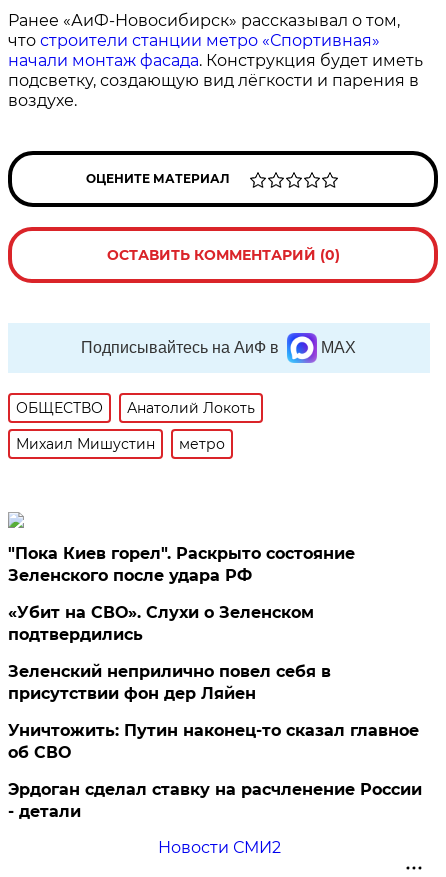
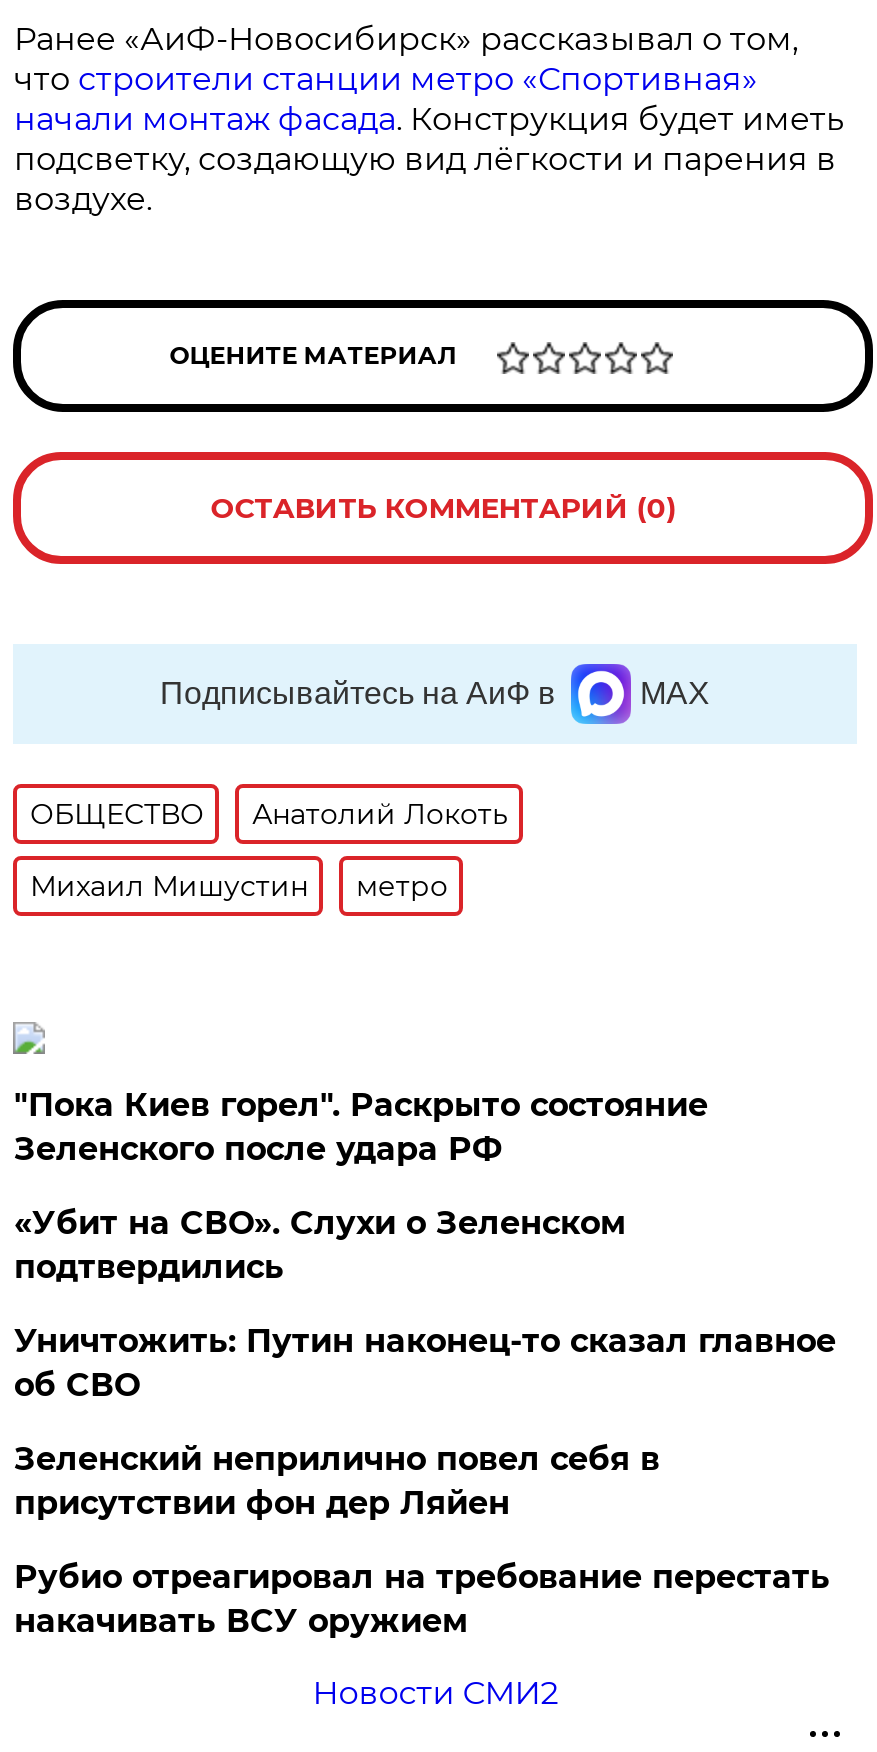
moved [8,662,331,703] -> [14,1440,660,1522]: Зеленский неприлично повел cебя в | присутствии фон дер Ляйен
moved [8,721,419,762] -> [14,1322,836,1404]: Уничтожить: Путин наконец-то сказал главное | об СВО
[8,780,422,821] Эрдоган сделал ставку на расчленение России | - детали -> [14,1558,830,1640] Рубио отреагировал на требование перестать | накачивать ВСУ оружием

